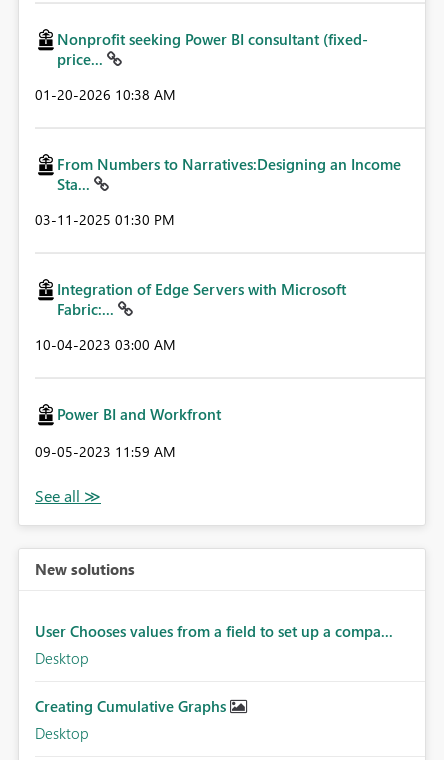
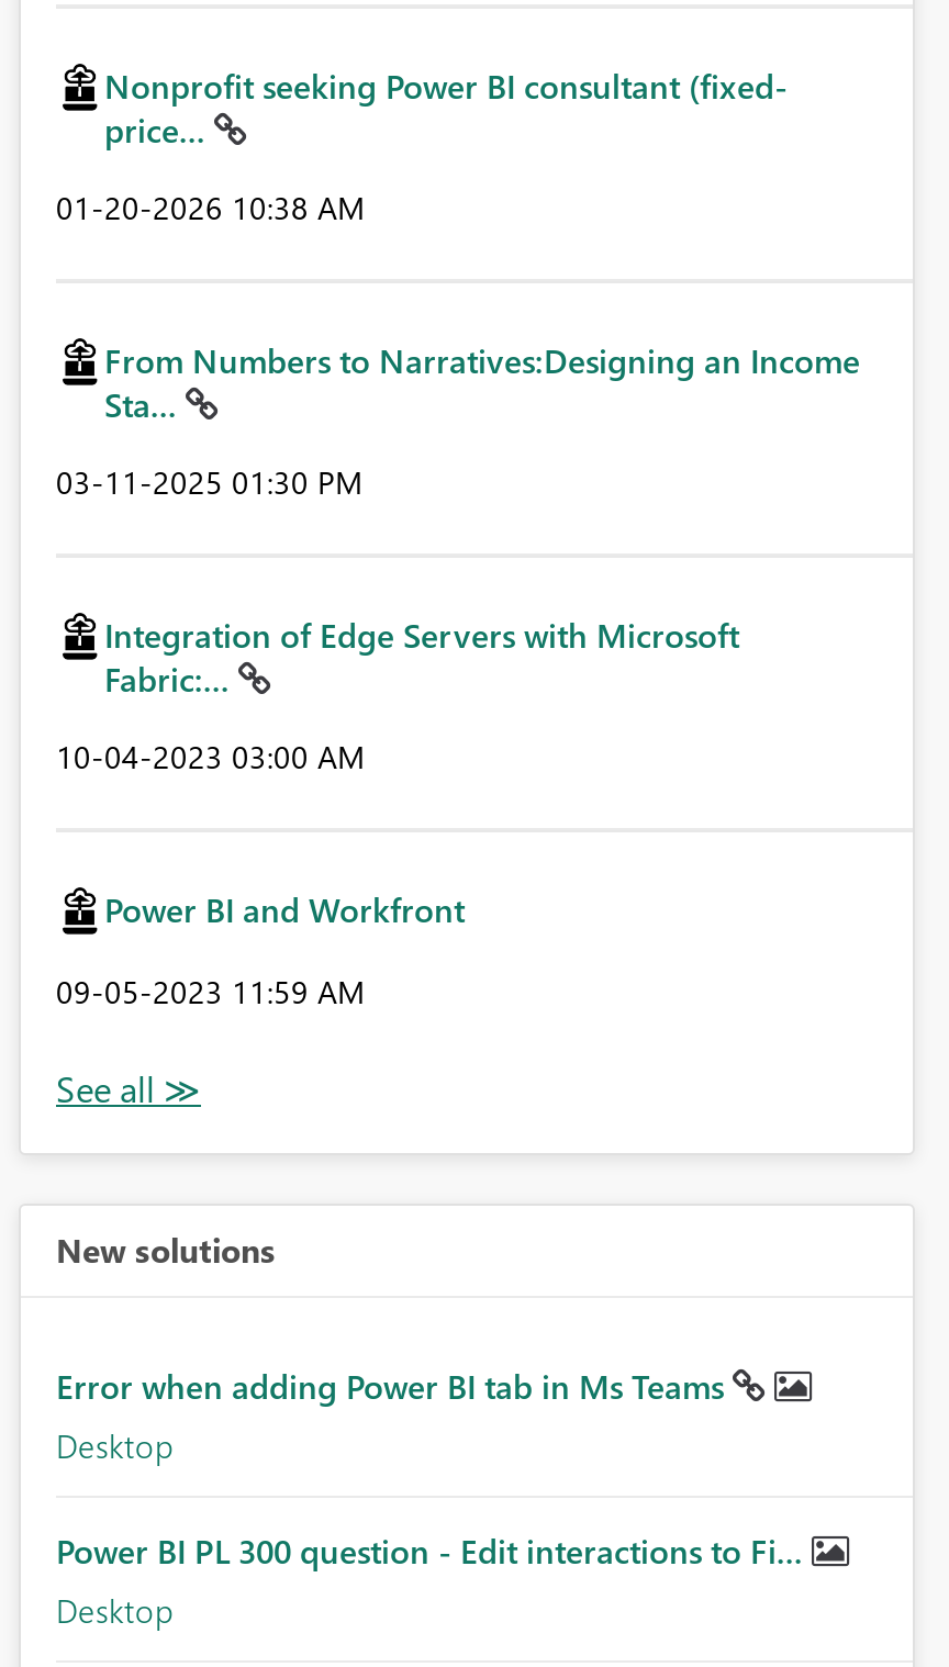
[35,621,393,641] User Chooses values from a field to set up a compa... -> [56,1365,733,1409] Error when adding Power BI tab in Ms Teams
[35,696,230,716] Creating Cumulative Graphs -> [56,1530,812,1573] Power BI PL 300 question - Edit interactions to Fi...

